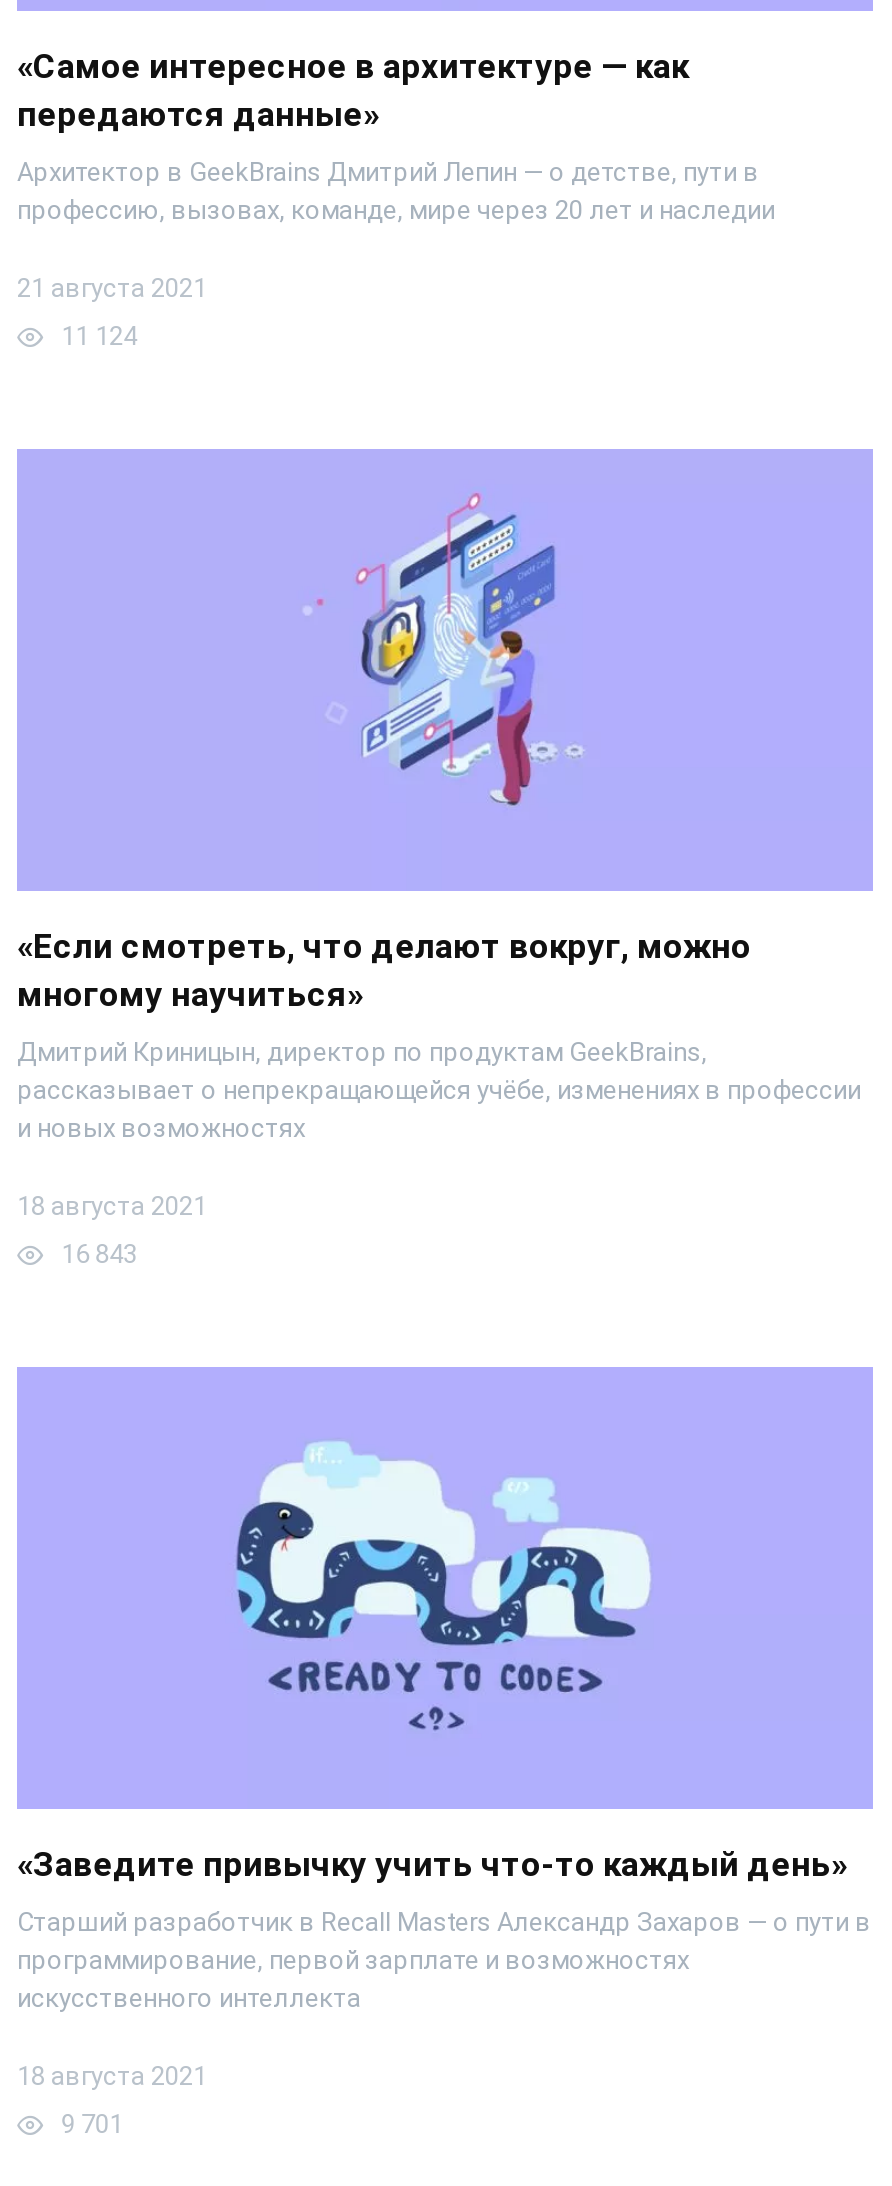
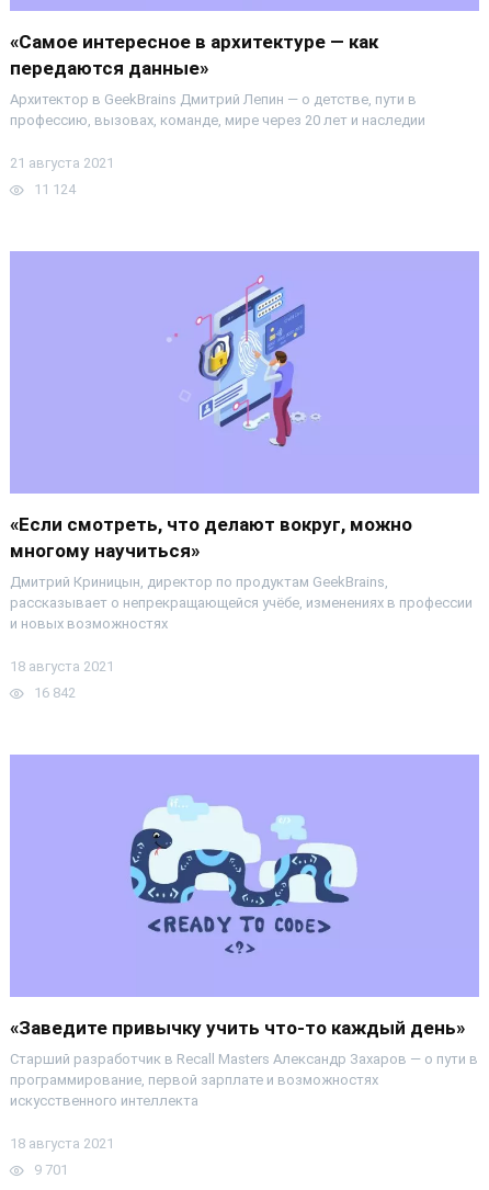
[61,1238,137,1268] 16 843 -> [34,684,76,700] 16 842

